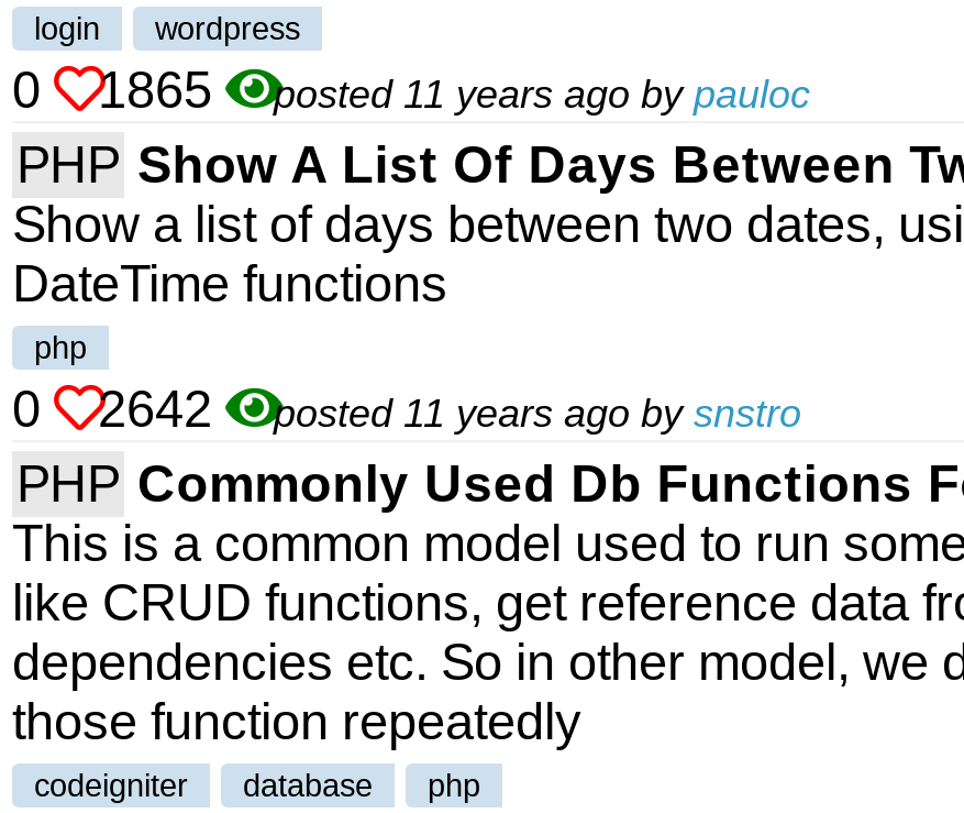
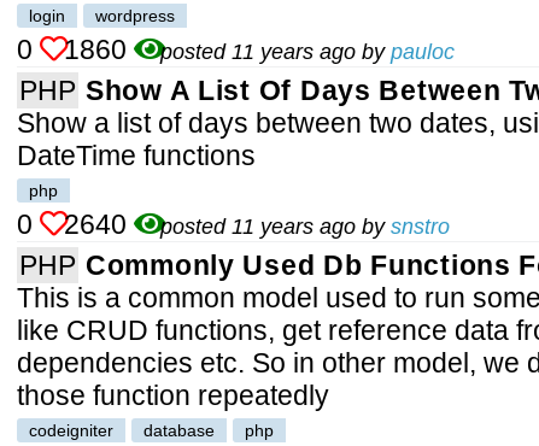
[12,62,810,119] 0 1865 posted 11 years ago by pauloc -> [17,34,455,65] 0 1860 posted 11 years ago by pauloc
[12,381,801,439] 0 2642 posted 11 years ago by snstro -> [17,209,450,240] 0 2640 posted 11 years ago by snstro

